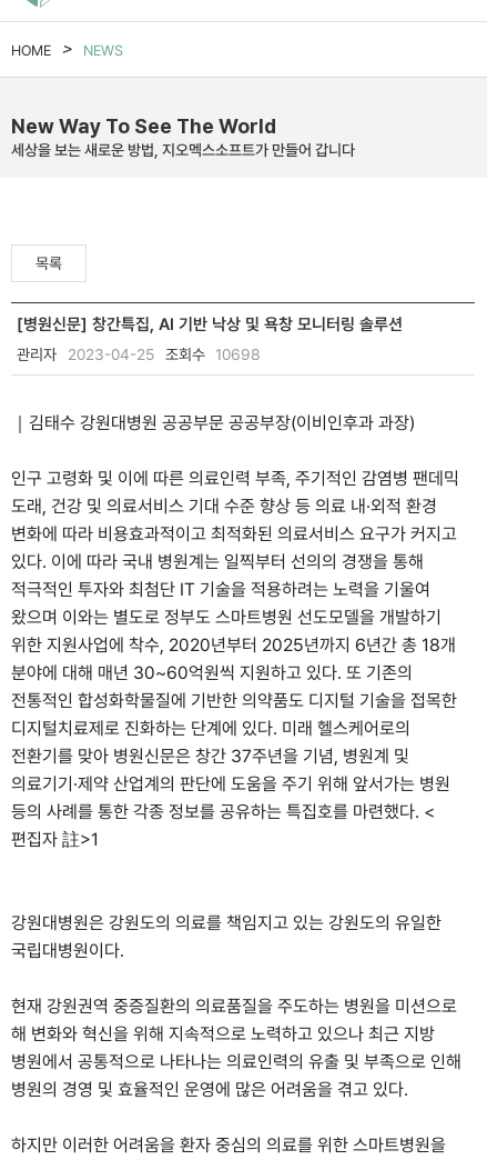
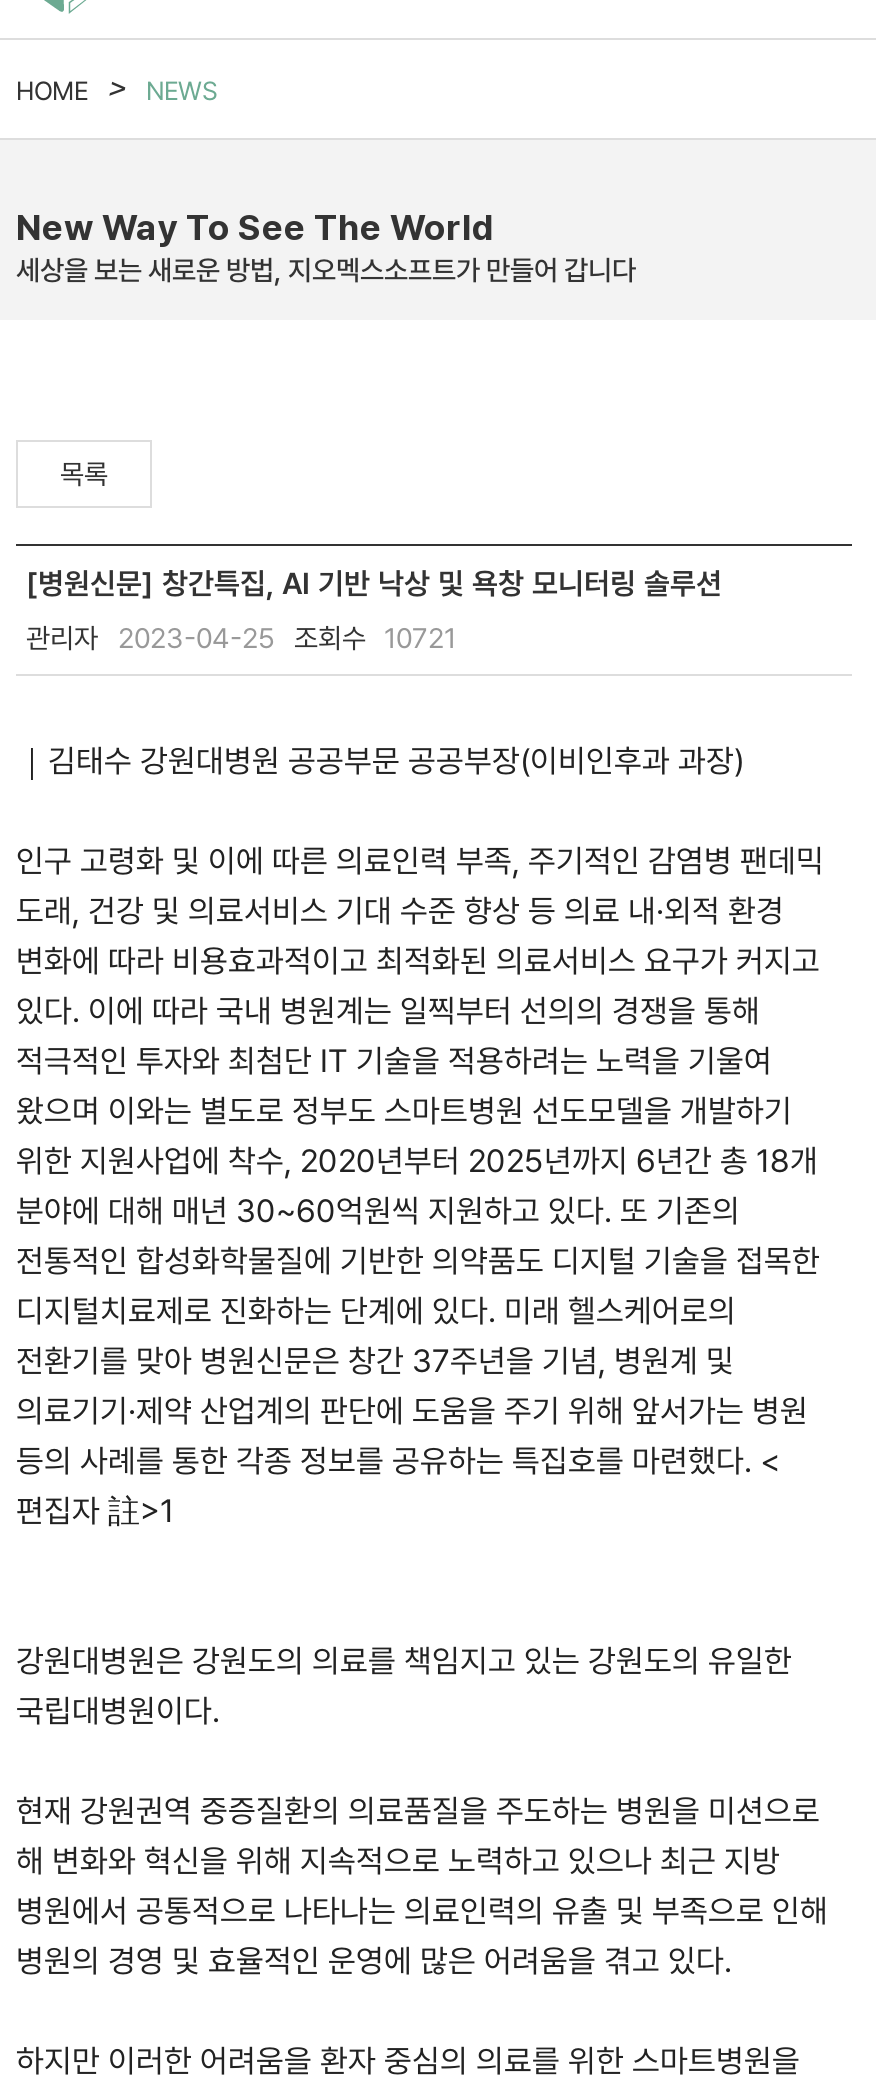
[17,346,260,363] 관리자 2023-04-25 조회수 10698 -> [26,622,456,654] 관리자 2023-04-25 조회수 10721

